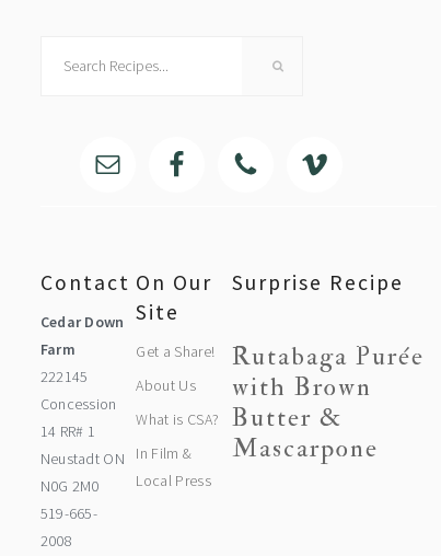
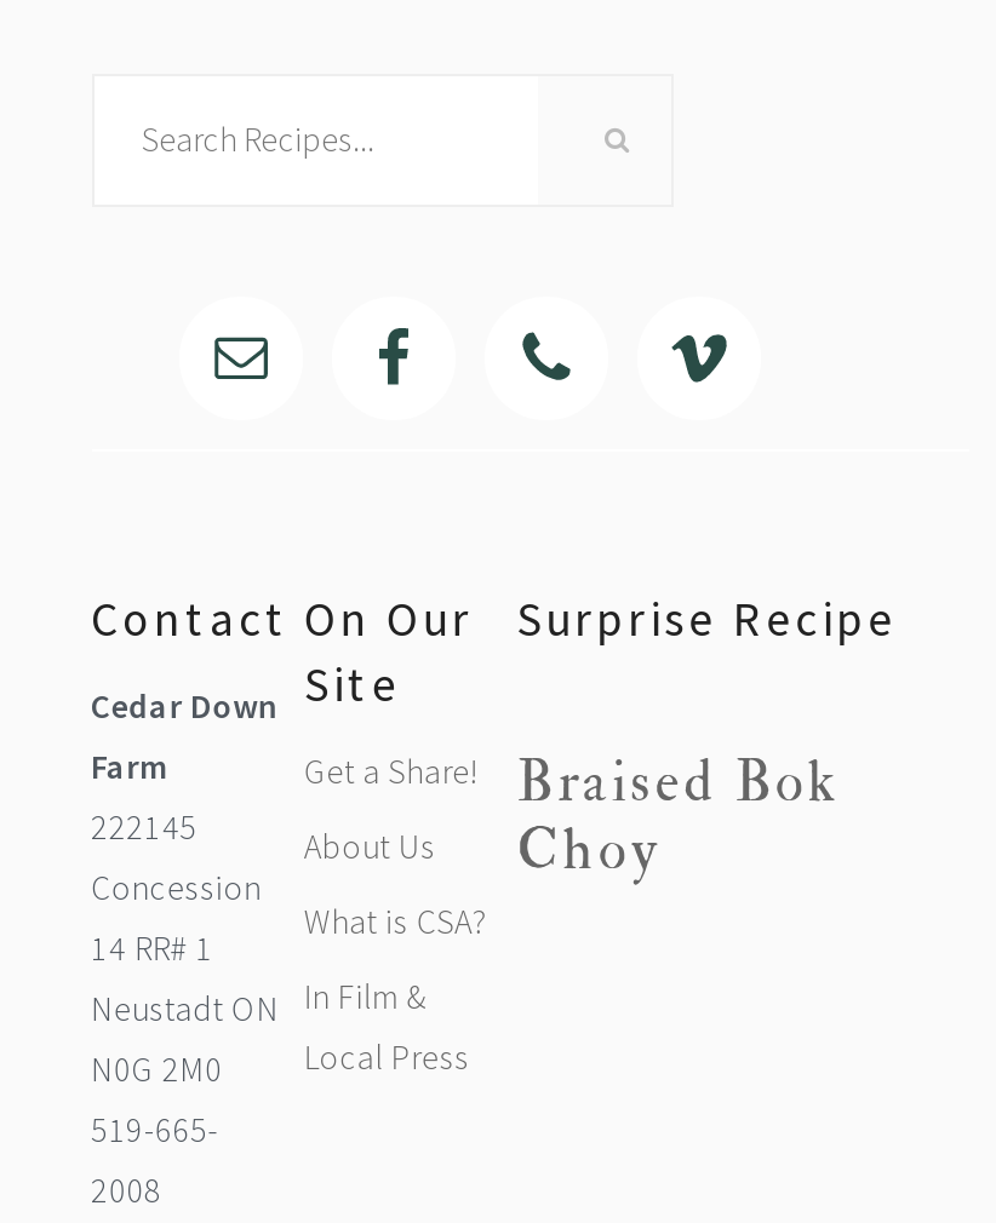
[232,340,425,464] Rutabaga Purée | with Brown | Butter & | Mascarpone -> [516,747,841,885] Braised Bok | Choy

